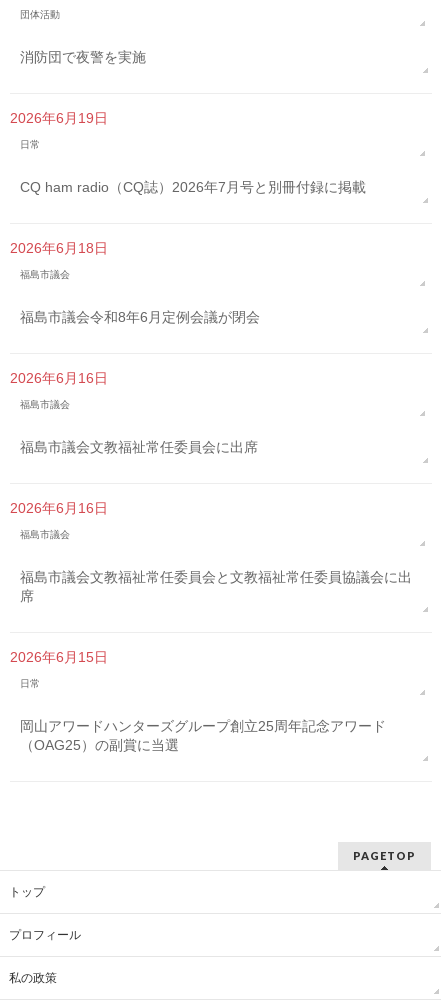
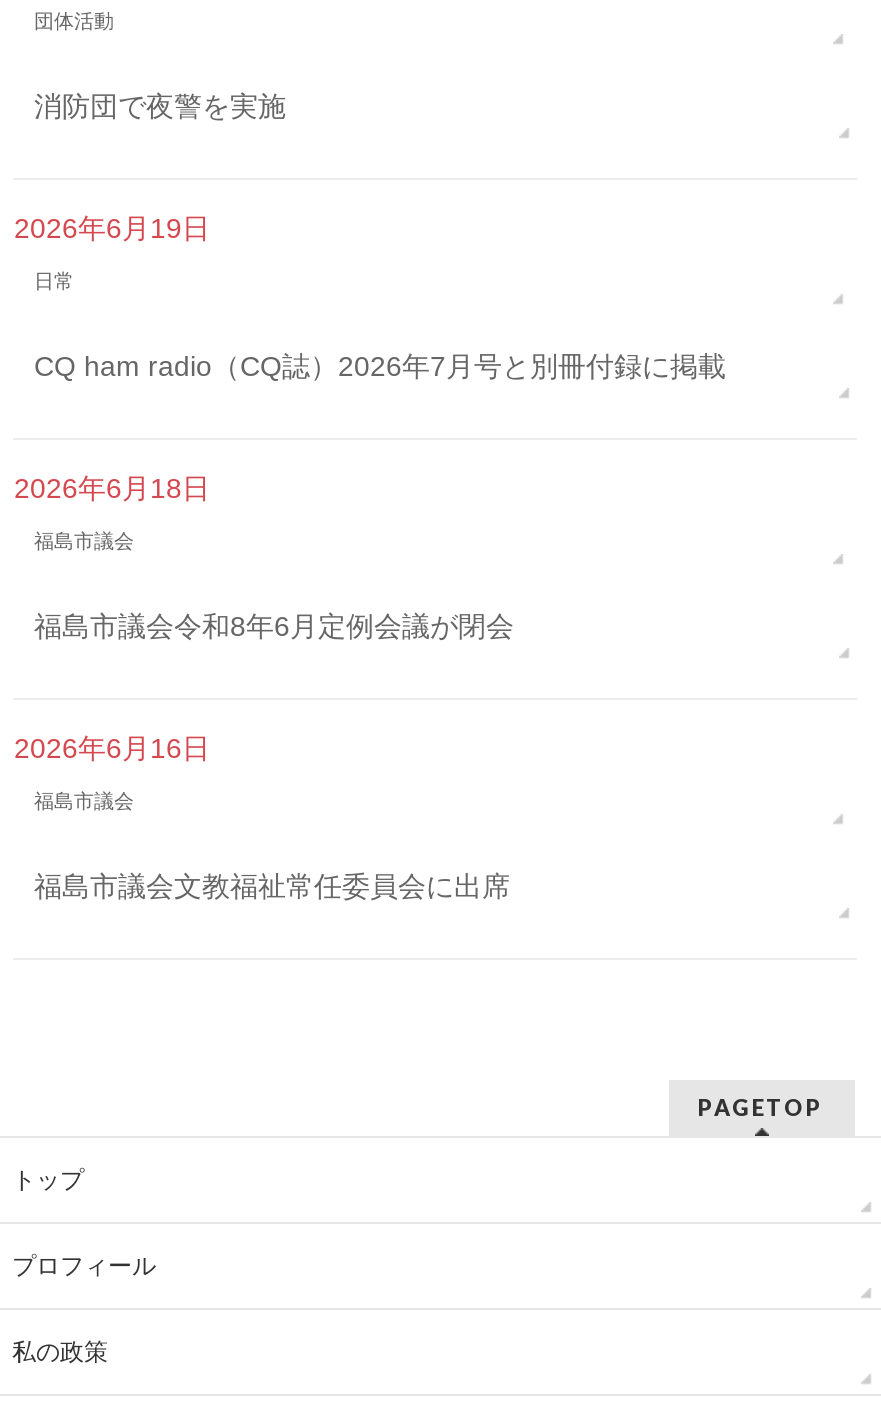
[10,500,412,604] 2026年6月16日 | 福島市議会 | 福島市議会文教福祉常任委員会と文教福祉常任委員協議会に出 | 席 -> none
[10,649,386,753] 2026年6月15日 | 日常 | 岡山アワードハンターズグループ創立25周年記念アワード | （OAG25）の副賞に当選 -> none

